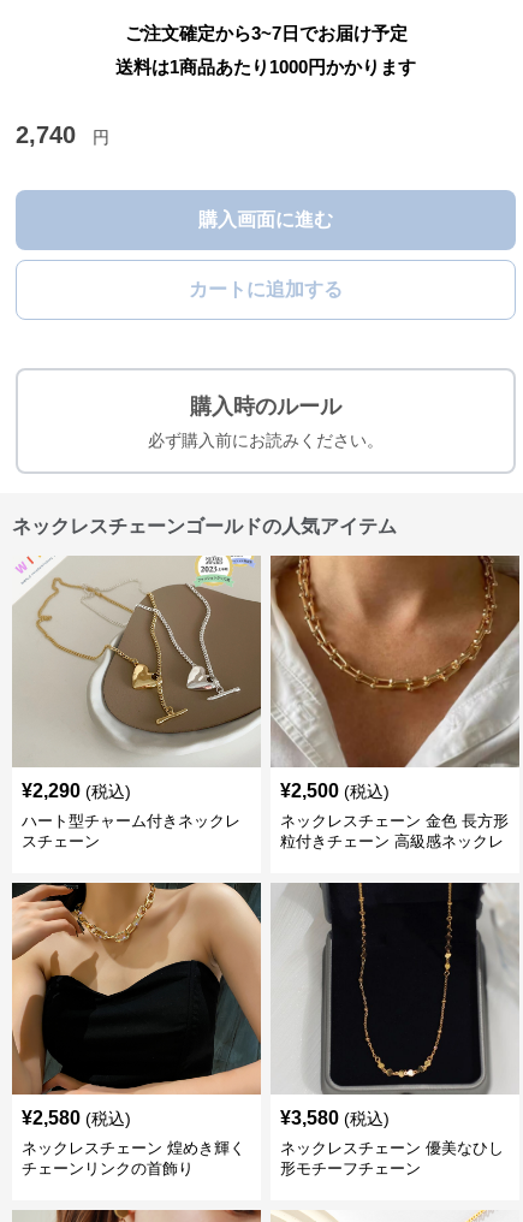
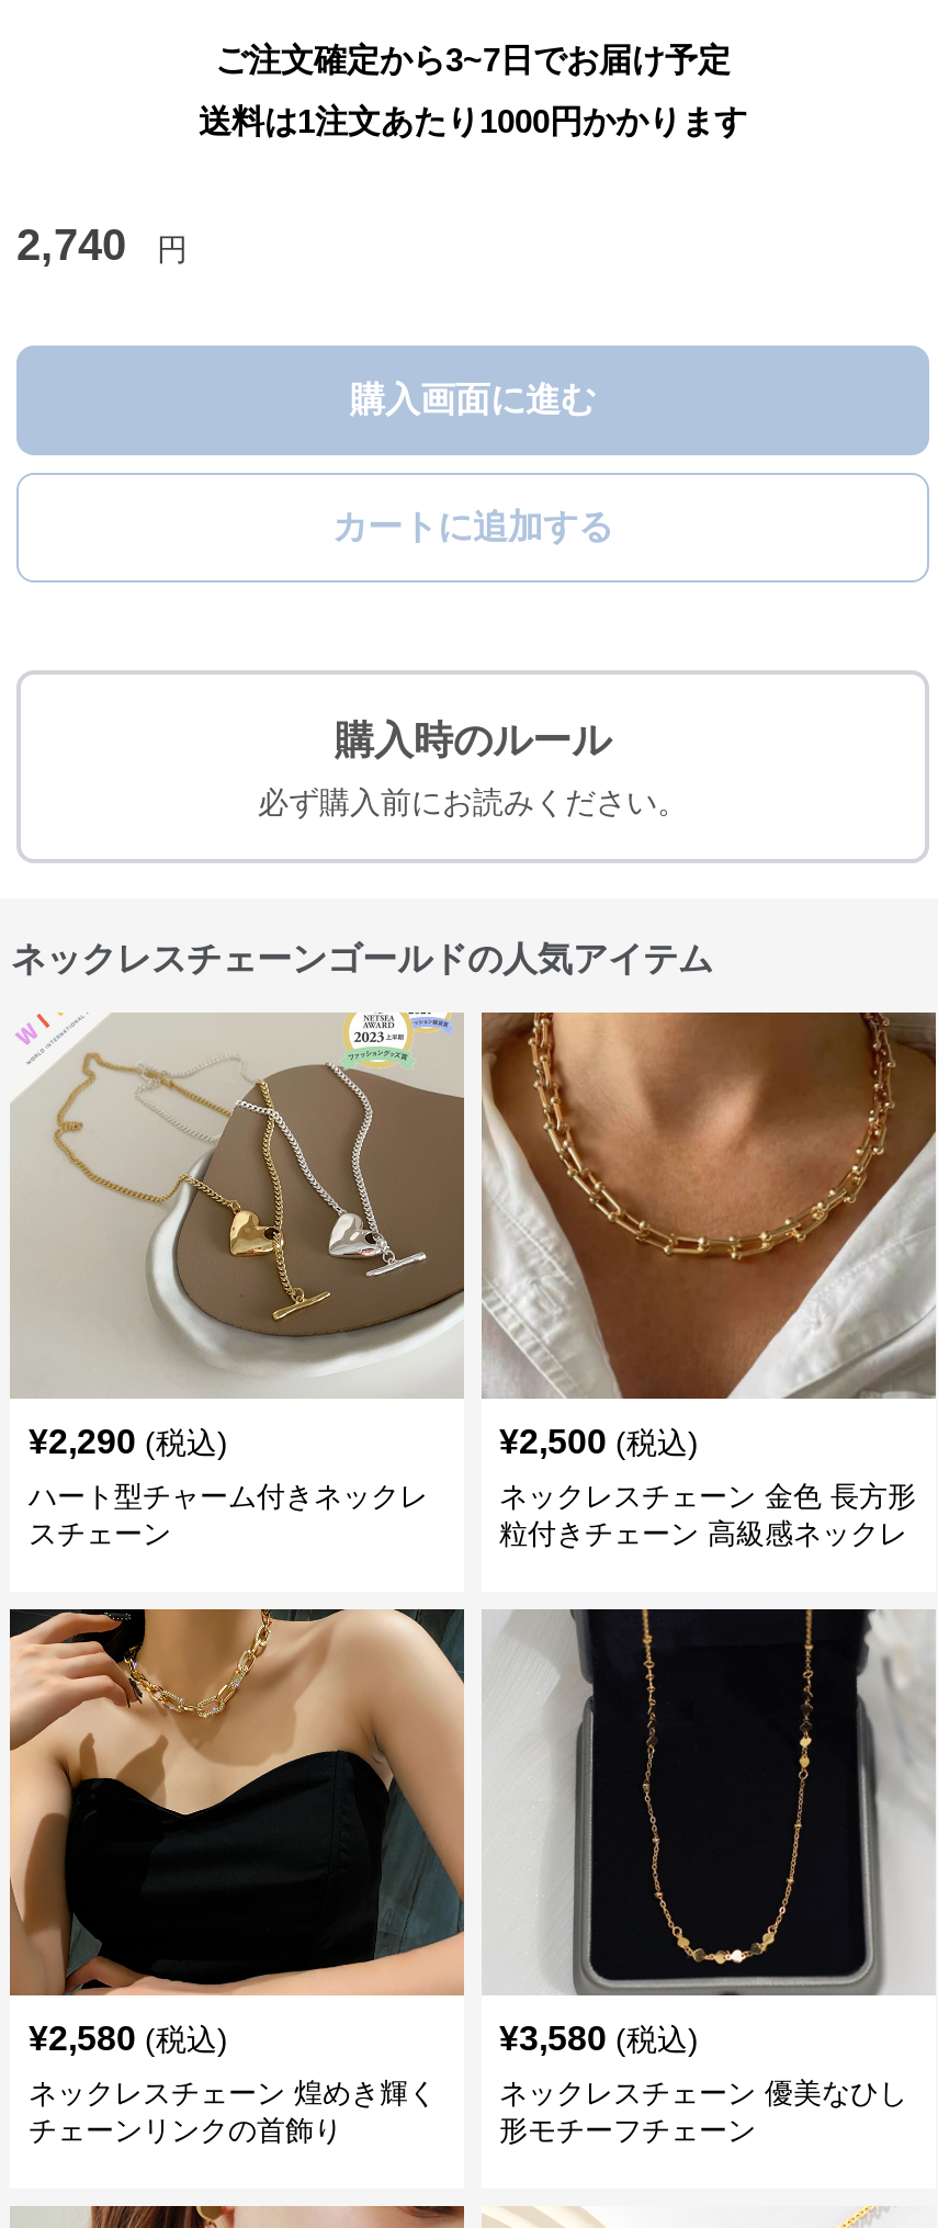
[115,57,416,77] 送料は1商品あたり1000円かかります -> [199,102,747,139] 送料は1注文あたり1000円かかります

